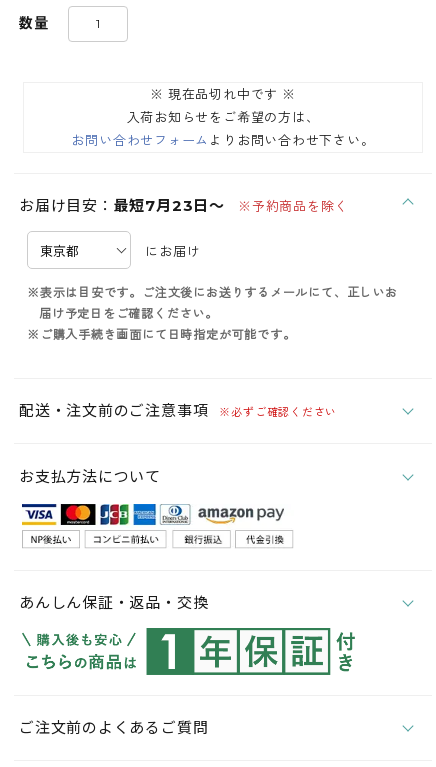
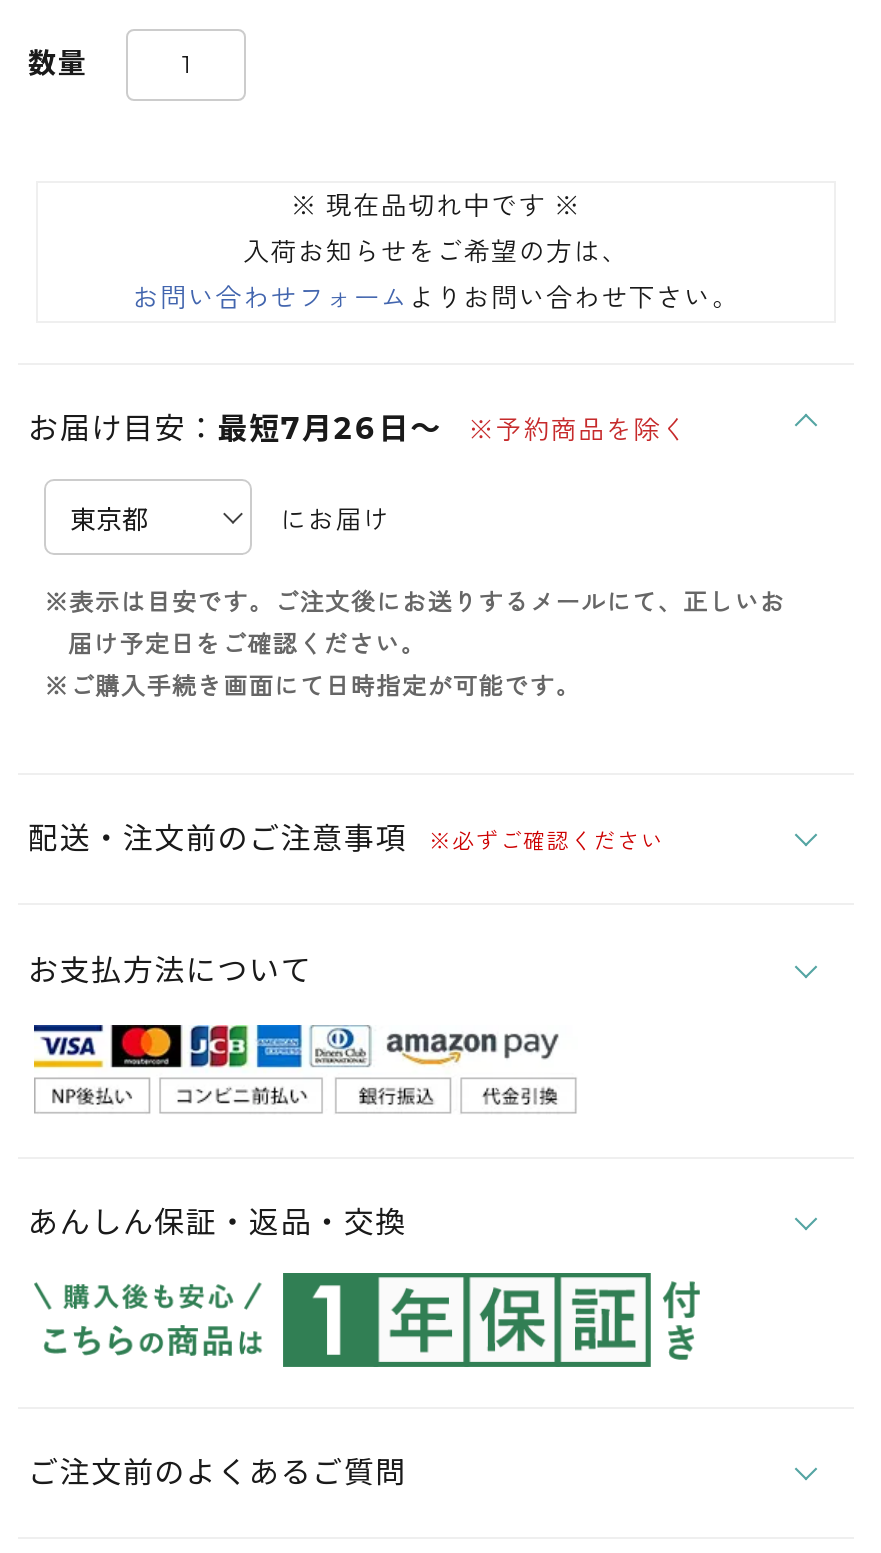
[19,196,225,215] お届け目安：最短7月23日～ -> [28,409,442,447] お届け目安：最短7月26日～

